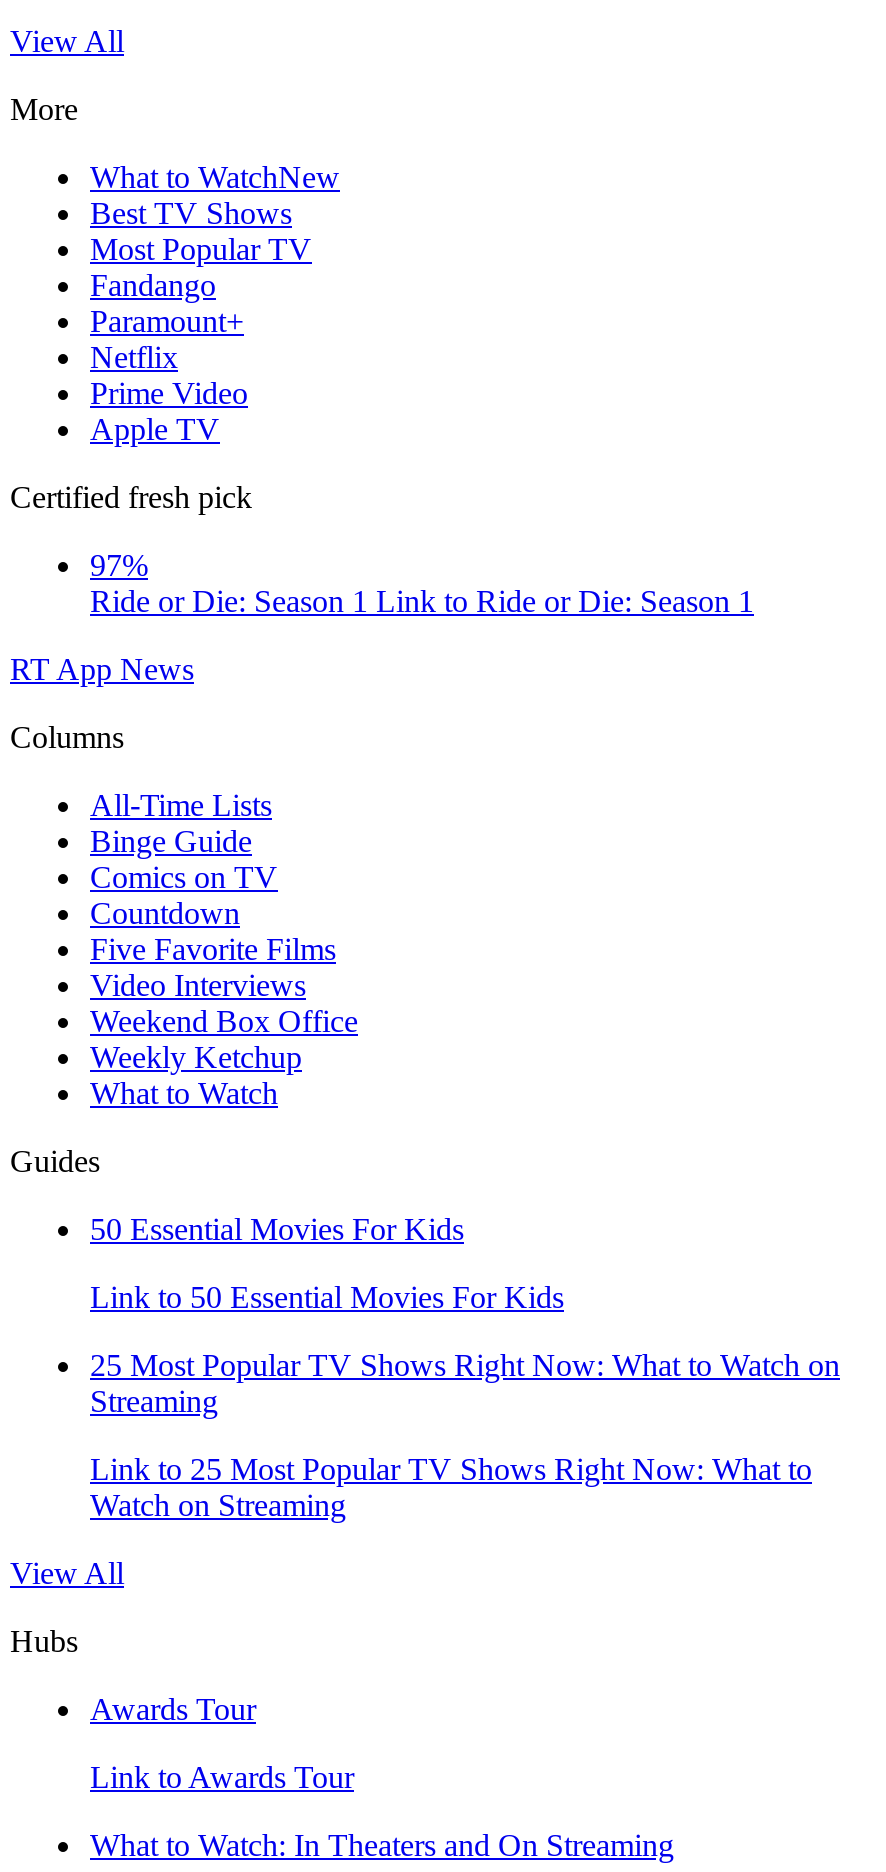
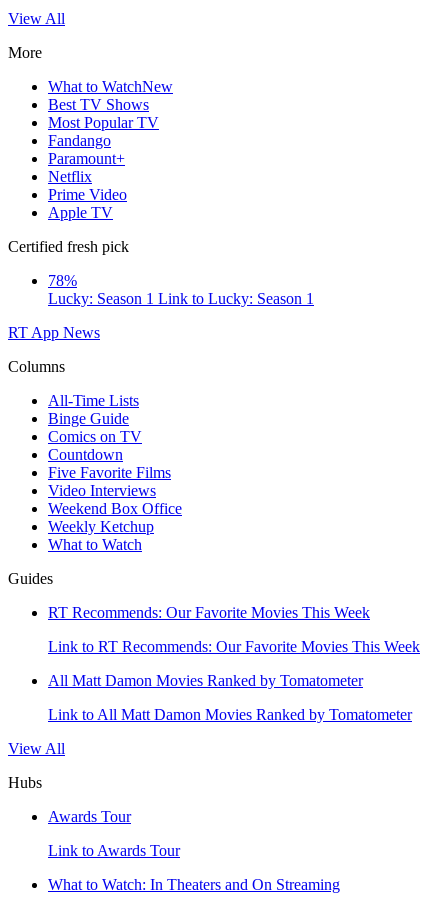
[90,548,754,618] 97% | Ride or Die: Season 1 Link to Ride or Die: Season 1 -> [48,272,314,307] 78% | Lucky: Season 1 Link to Lucky: Season 1
[90,1212,464,1246] 50 Essential Movies For Kids -> [48,604,370,621] RT Recommends: Our Favorite Movies This Week
[90,1280,564,1314] Link to 50 Essential Movies For Kids -> [48,638,420,655] Link to RT Recommends: Our Favorite Movies This Week
[90,1348,840,1418] 25 Most Popular TV Shows Right Now: What to Watch on | Streaming -> [48,672,363,689] All Matt Damon Movies Ranked by Tomatometer
[90,1452,812,1522] Link to 25 Most Popular TV Shows Right Now: What to | Watch on Streaming -> [48,706,412,723] Link to All Matt Damon Movies Ranked by Tomatometer

